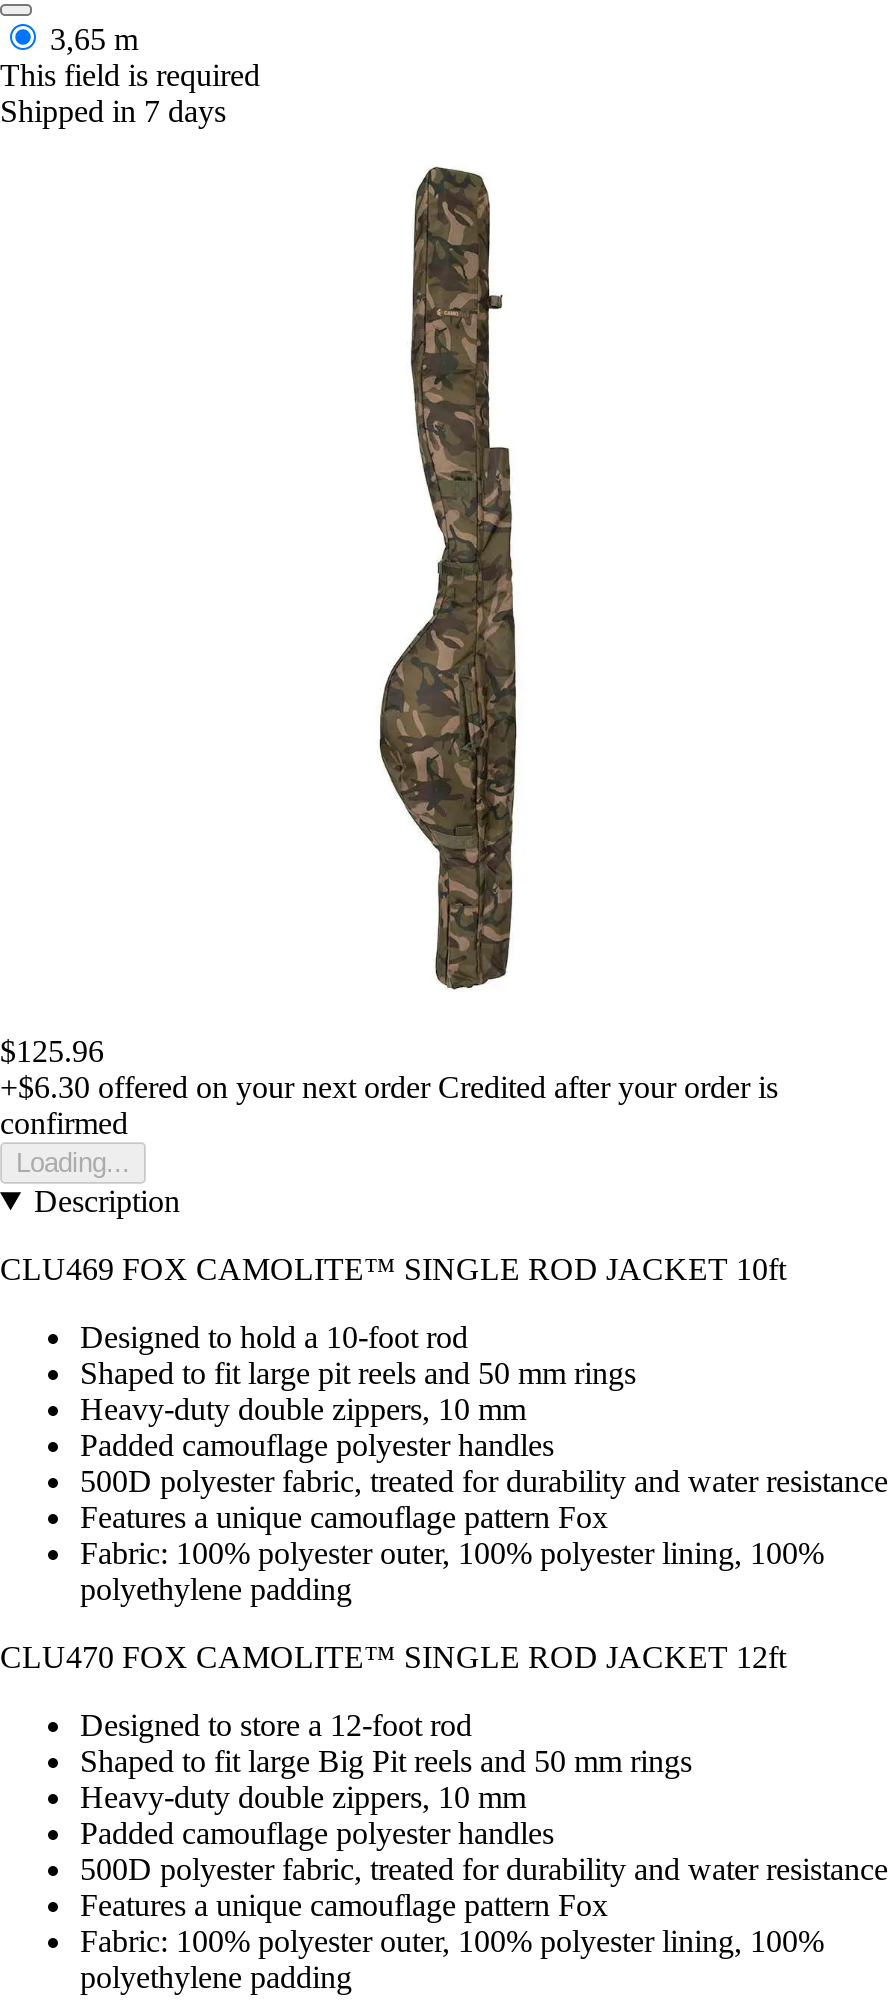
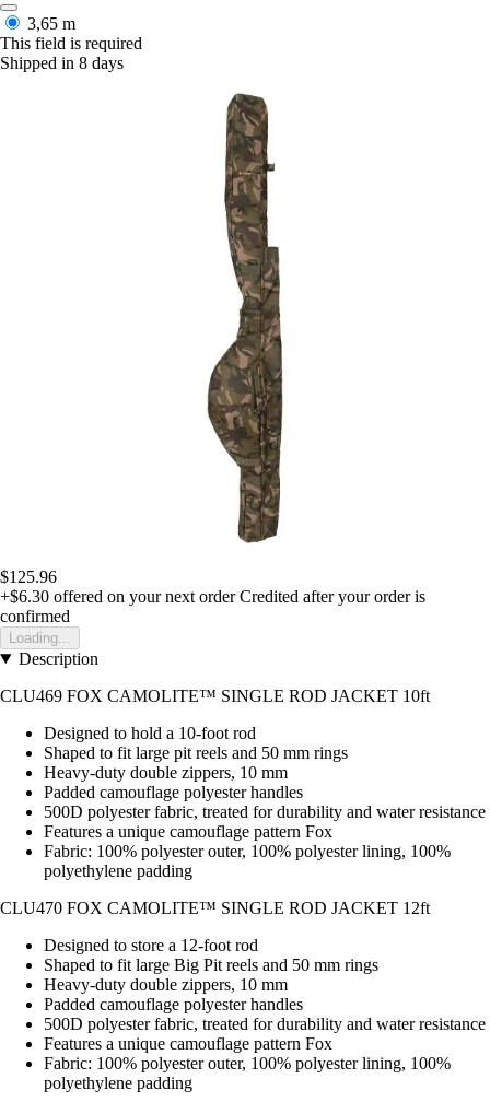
[0,94,226,128] Shipped in 7 days -> [0,53,124,72] Shipped in 8 days

